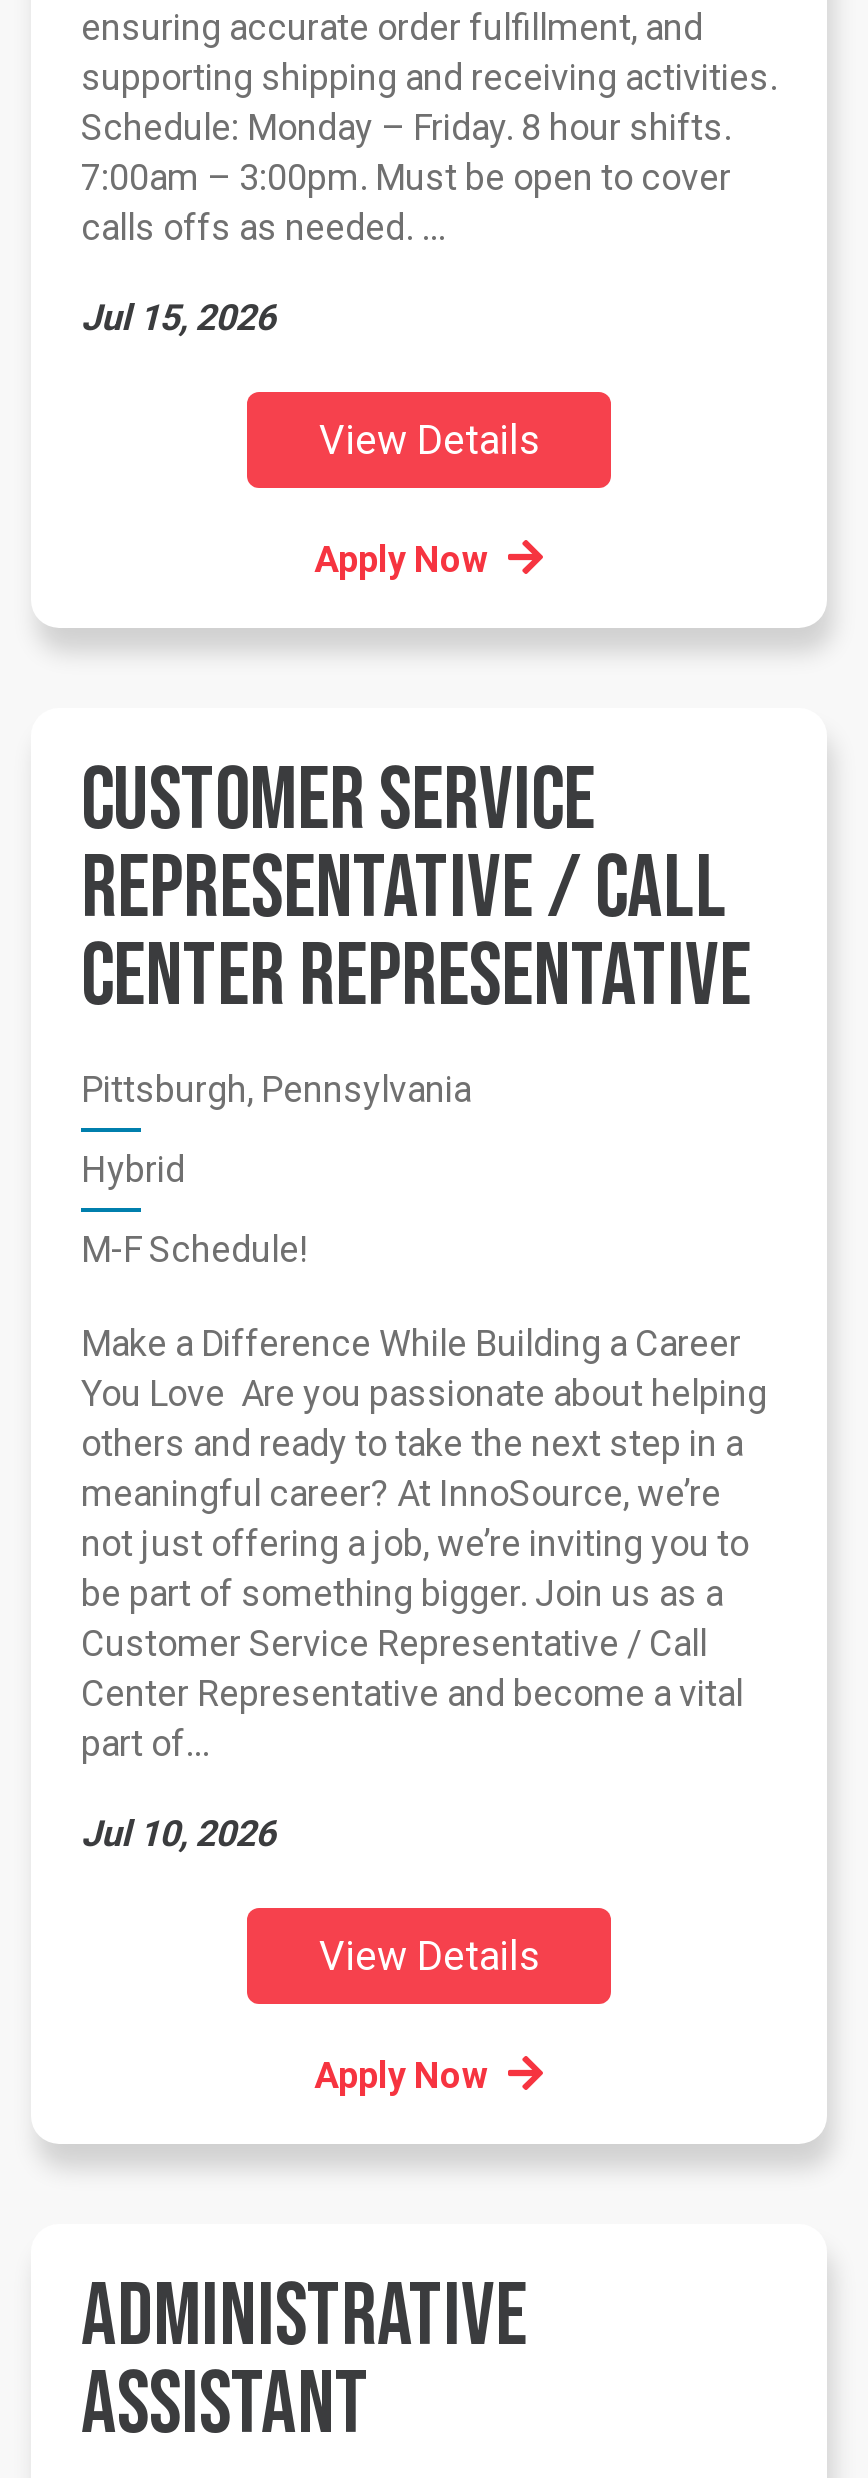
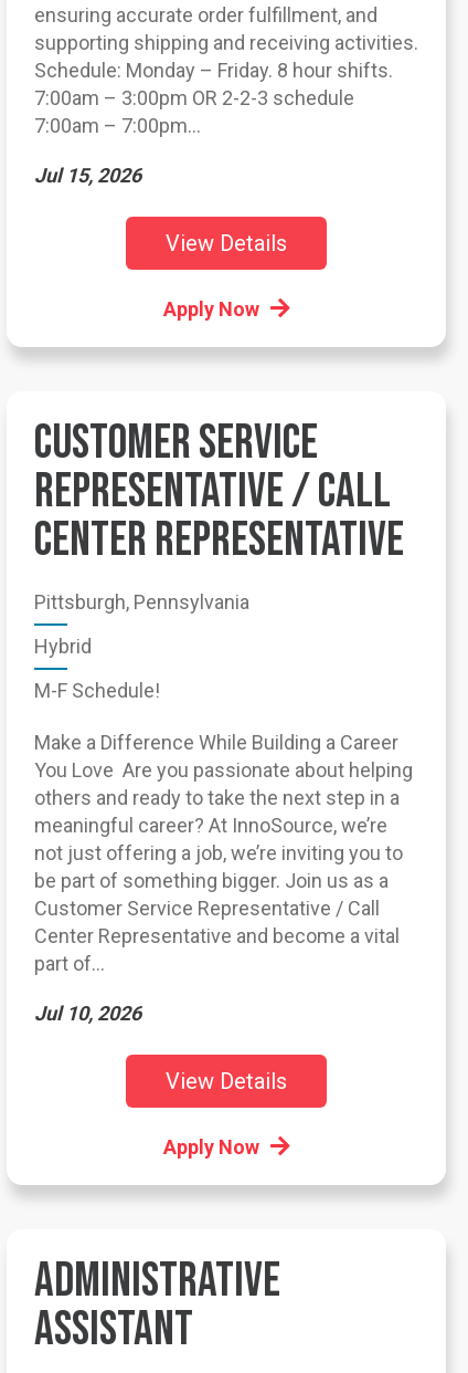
[81,156,731,248] 7:00am – 3:00pm. Must be open to cover | calls offs as needed. ... -> [34,86,354,137] 7:00am – 3:00pm OR 2-2-3 schedule | 7:00am – 7:00pm...

